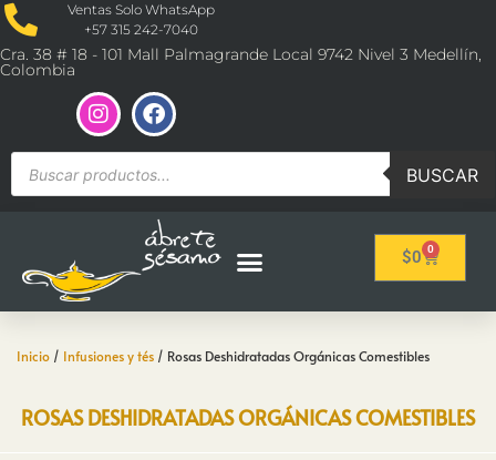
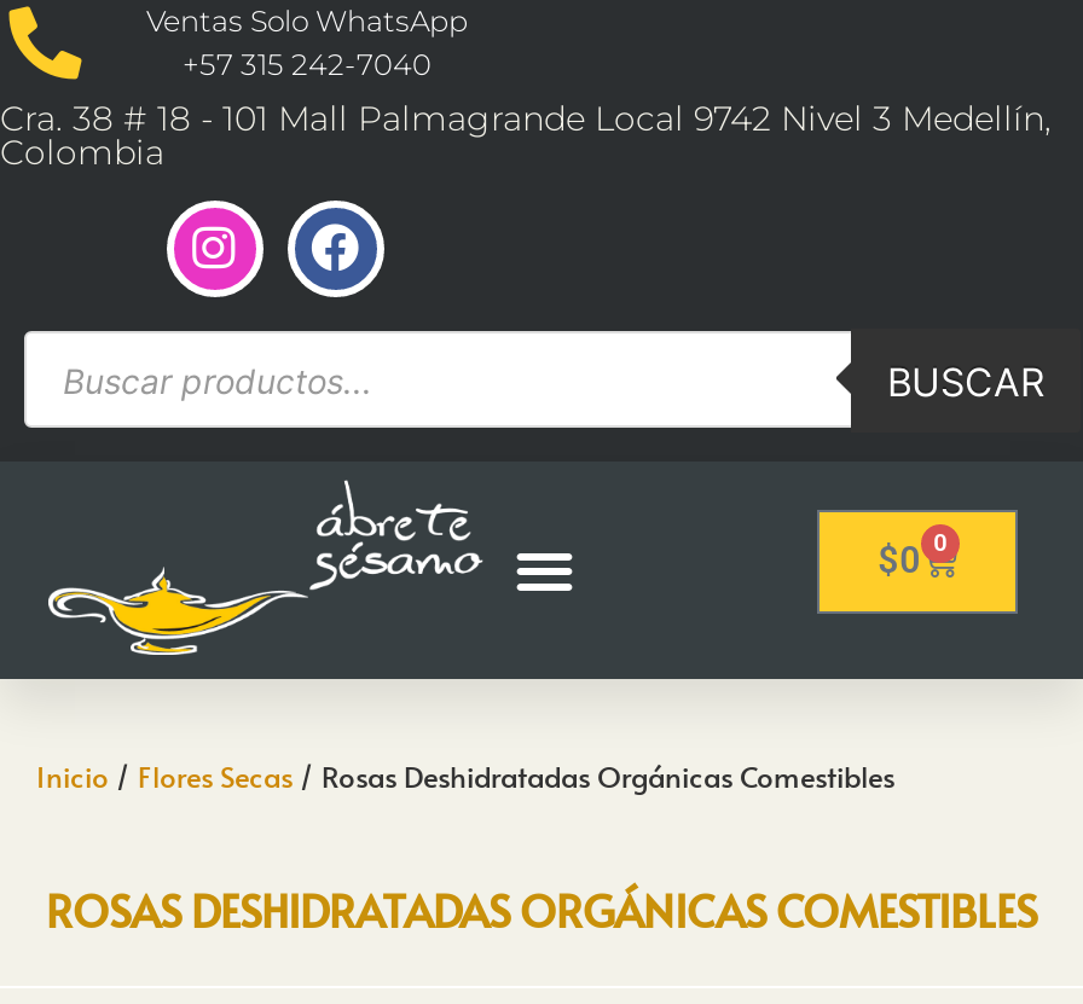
[17,347,430,365] Inicio / Infusiones y tés / Rosas Deshidratadas Orgánicas Comestibles -> [36,756,894,795] Inicio / Flores Secas / Rosas Deshidratadas Orgánicas Comestibles

